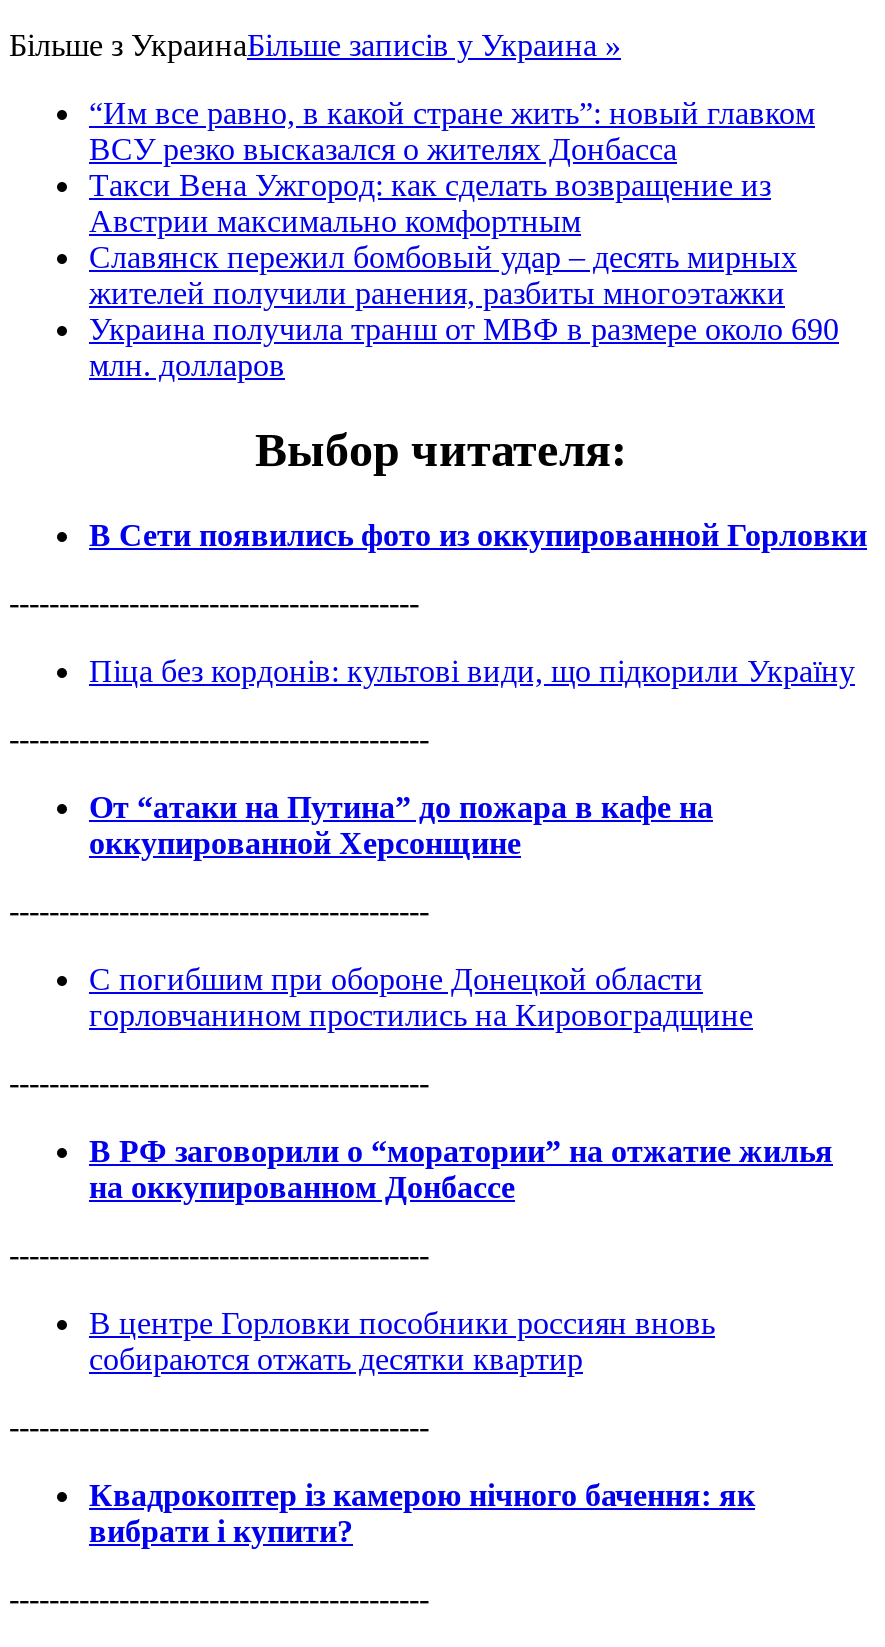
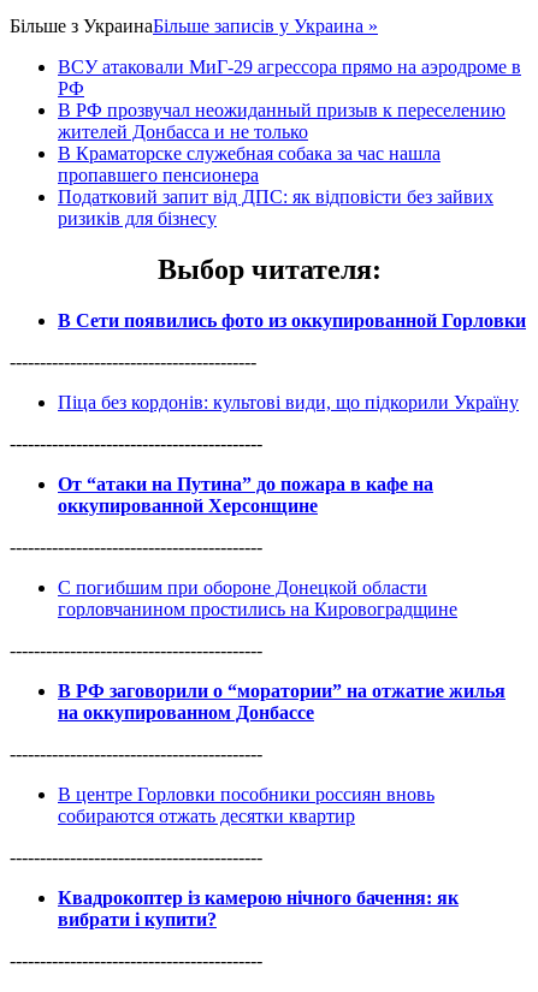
[89,95,839,381] “Им все равно, в какой стране жить”: новый главком | ВСУ резко высказался о жителях Донбасса | Такси Вена Ужгород: как сделать возвращение из | Австрии максимально комфортным | Славянск пережил бомбовый удар – десять мирных | жителей получили ранения, разбиты многоэтажки | Украина получила транш от МВФ в размере около 690 | млн. долларов -> [58,56,521,228] ВСУ атаковали МиГ-29 агрессора прямо на аэродроме в | РФ | В РФ прозвучал неожиданный призыв к переселению | жителей Донбасса и не только | В Краматорске служебная собака за час нашла | пропавшего пенсионера | Податковий запит від ДПС: як відповісти без зайвих | ризиків для бізнесу

